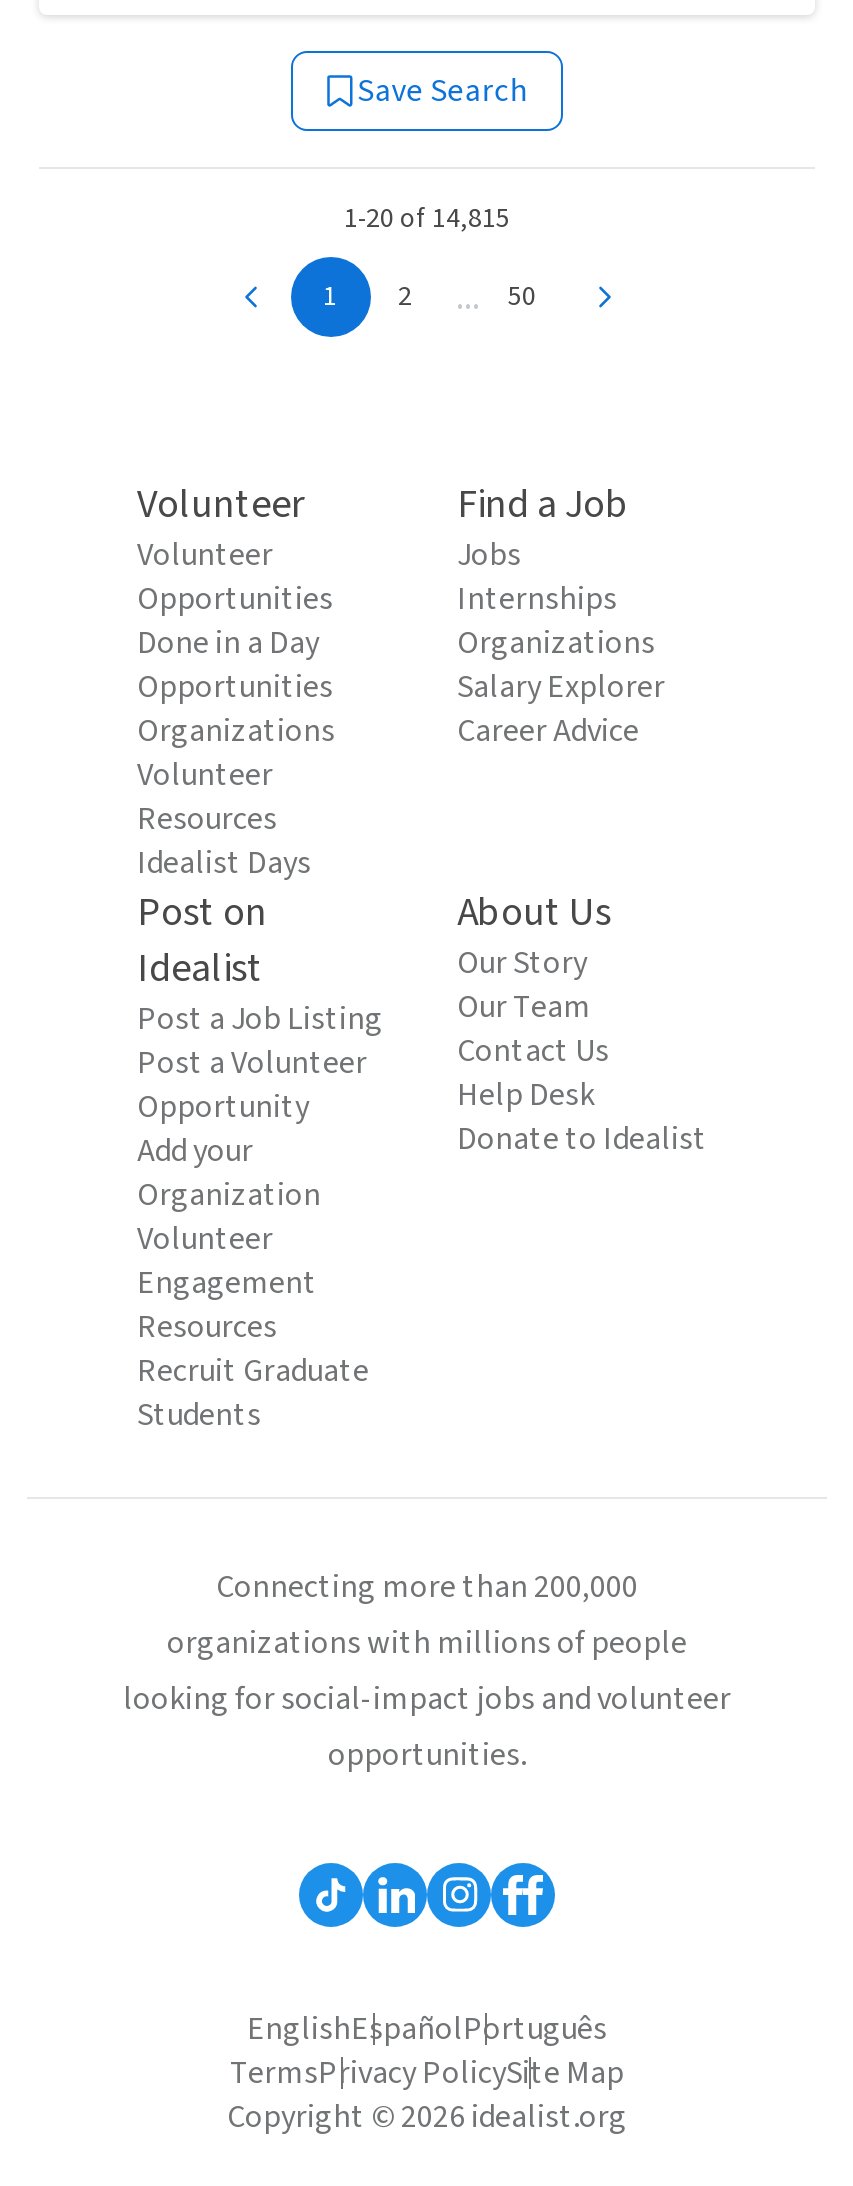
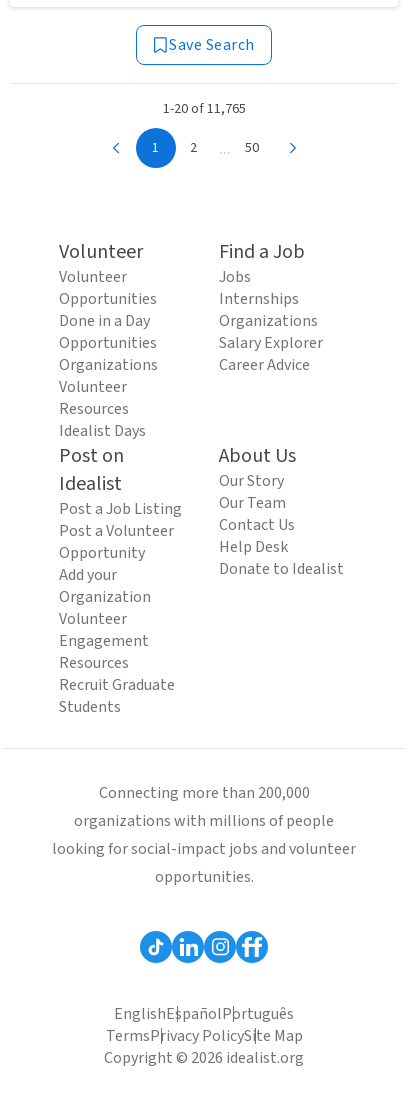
[344,199,510,239] 1-20 of 14,815 -> [162,99,245,119] 1-20 of 11,765

